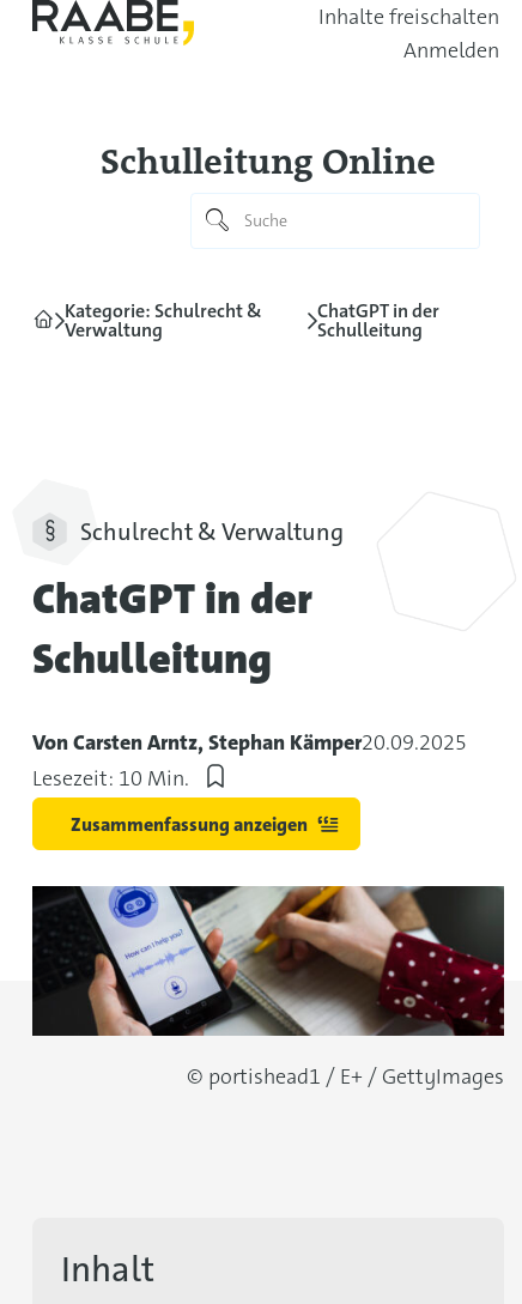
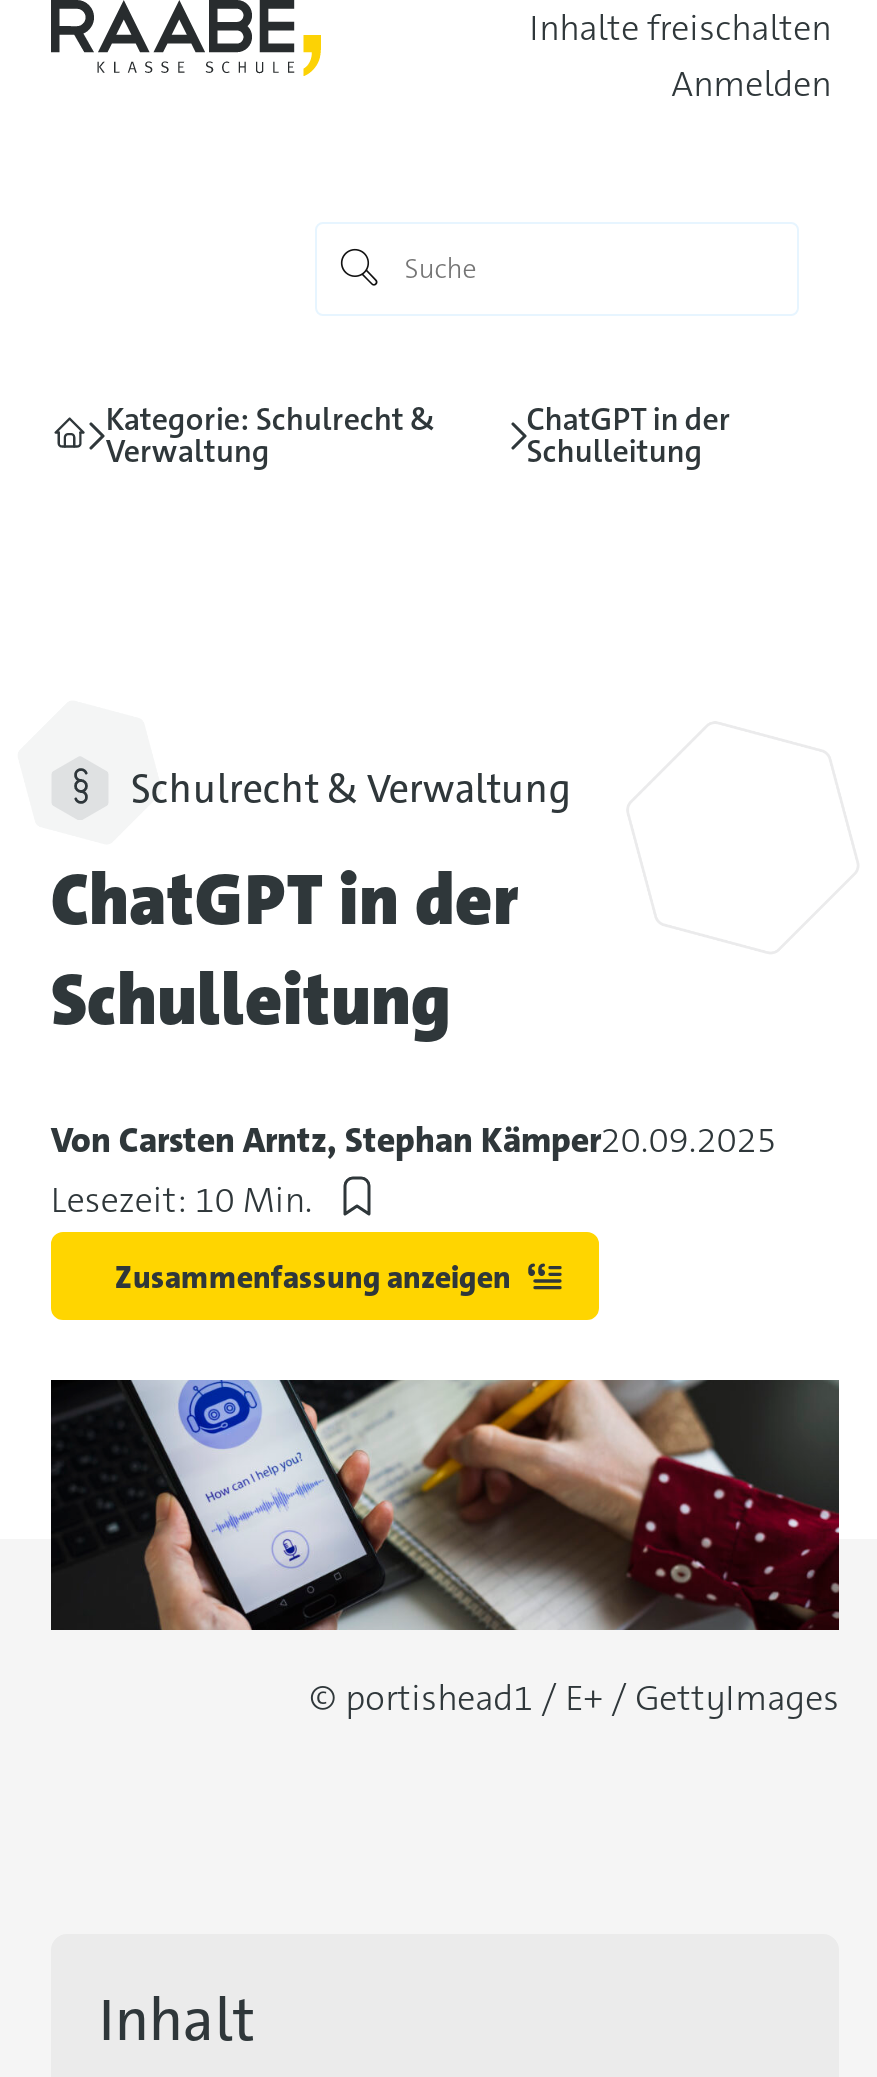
[101,139,436,186] Schulleitung Online -> none

